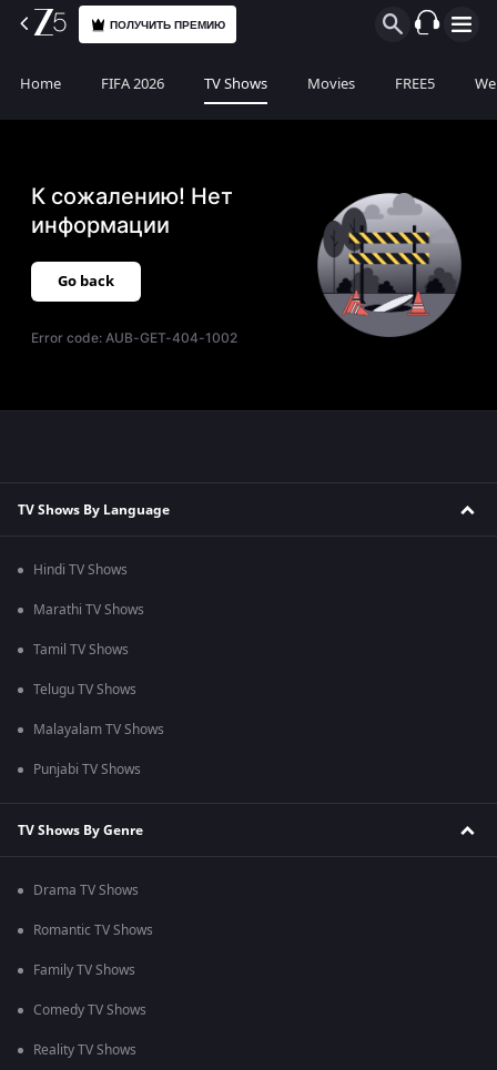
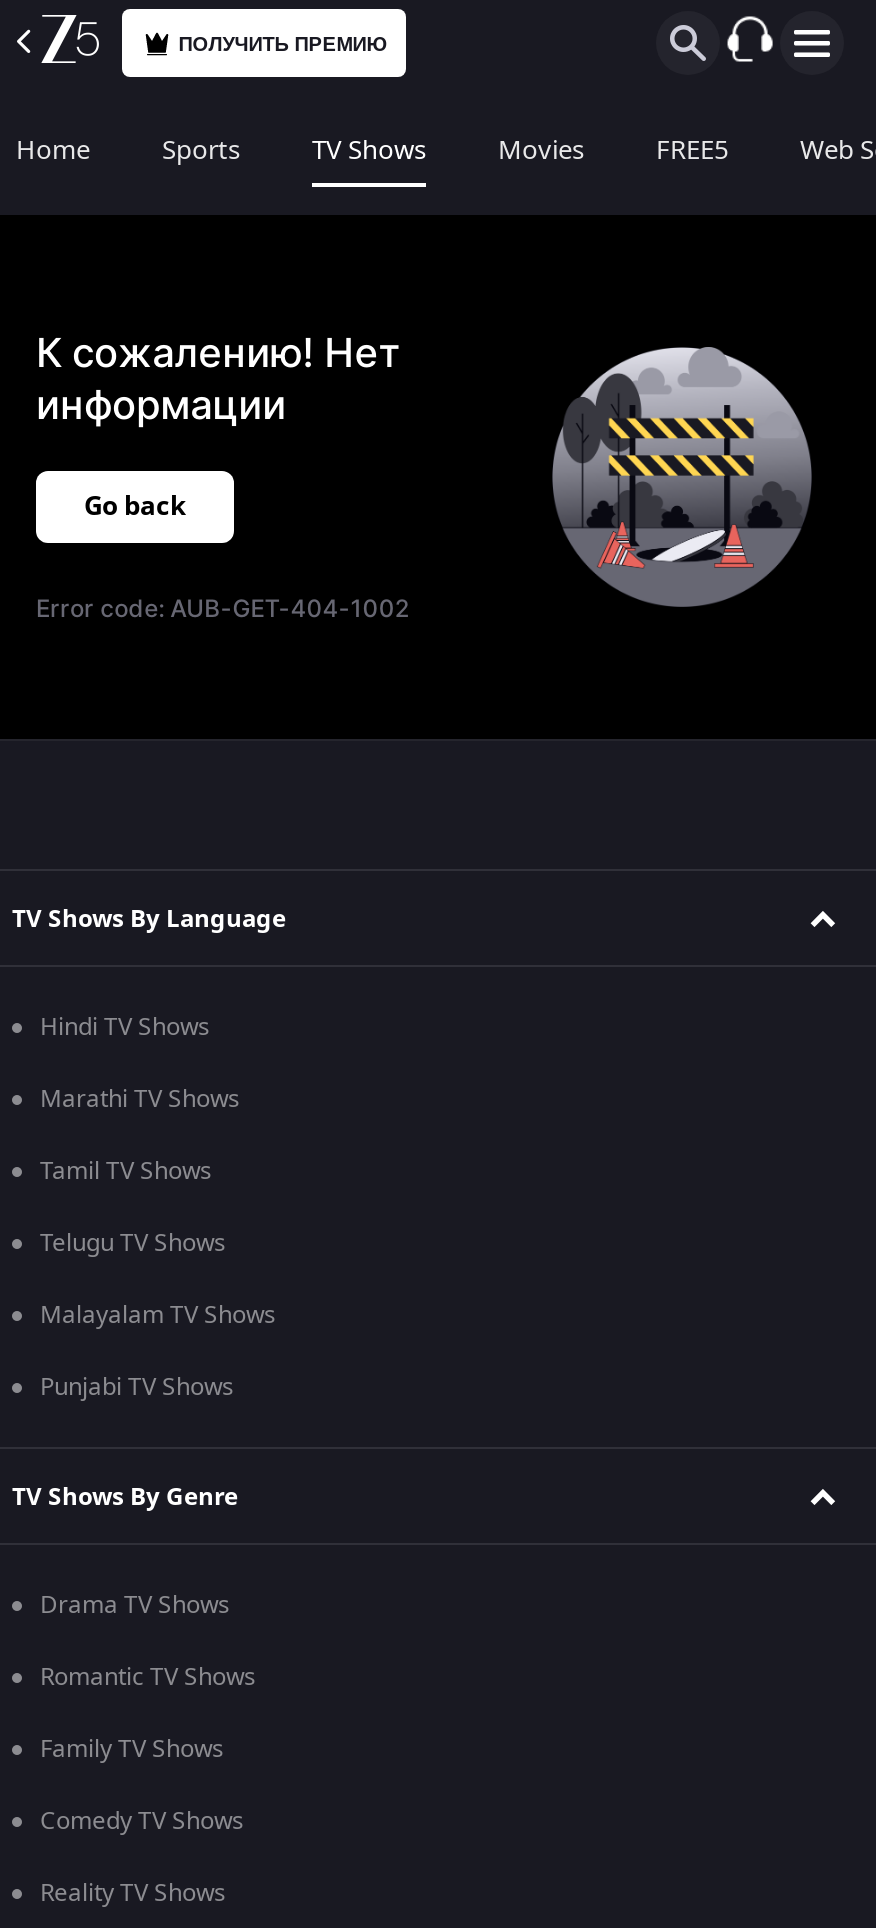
[101,73,164,94] FIFA 2026 -> [162,131,240,169] Sports

